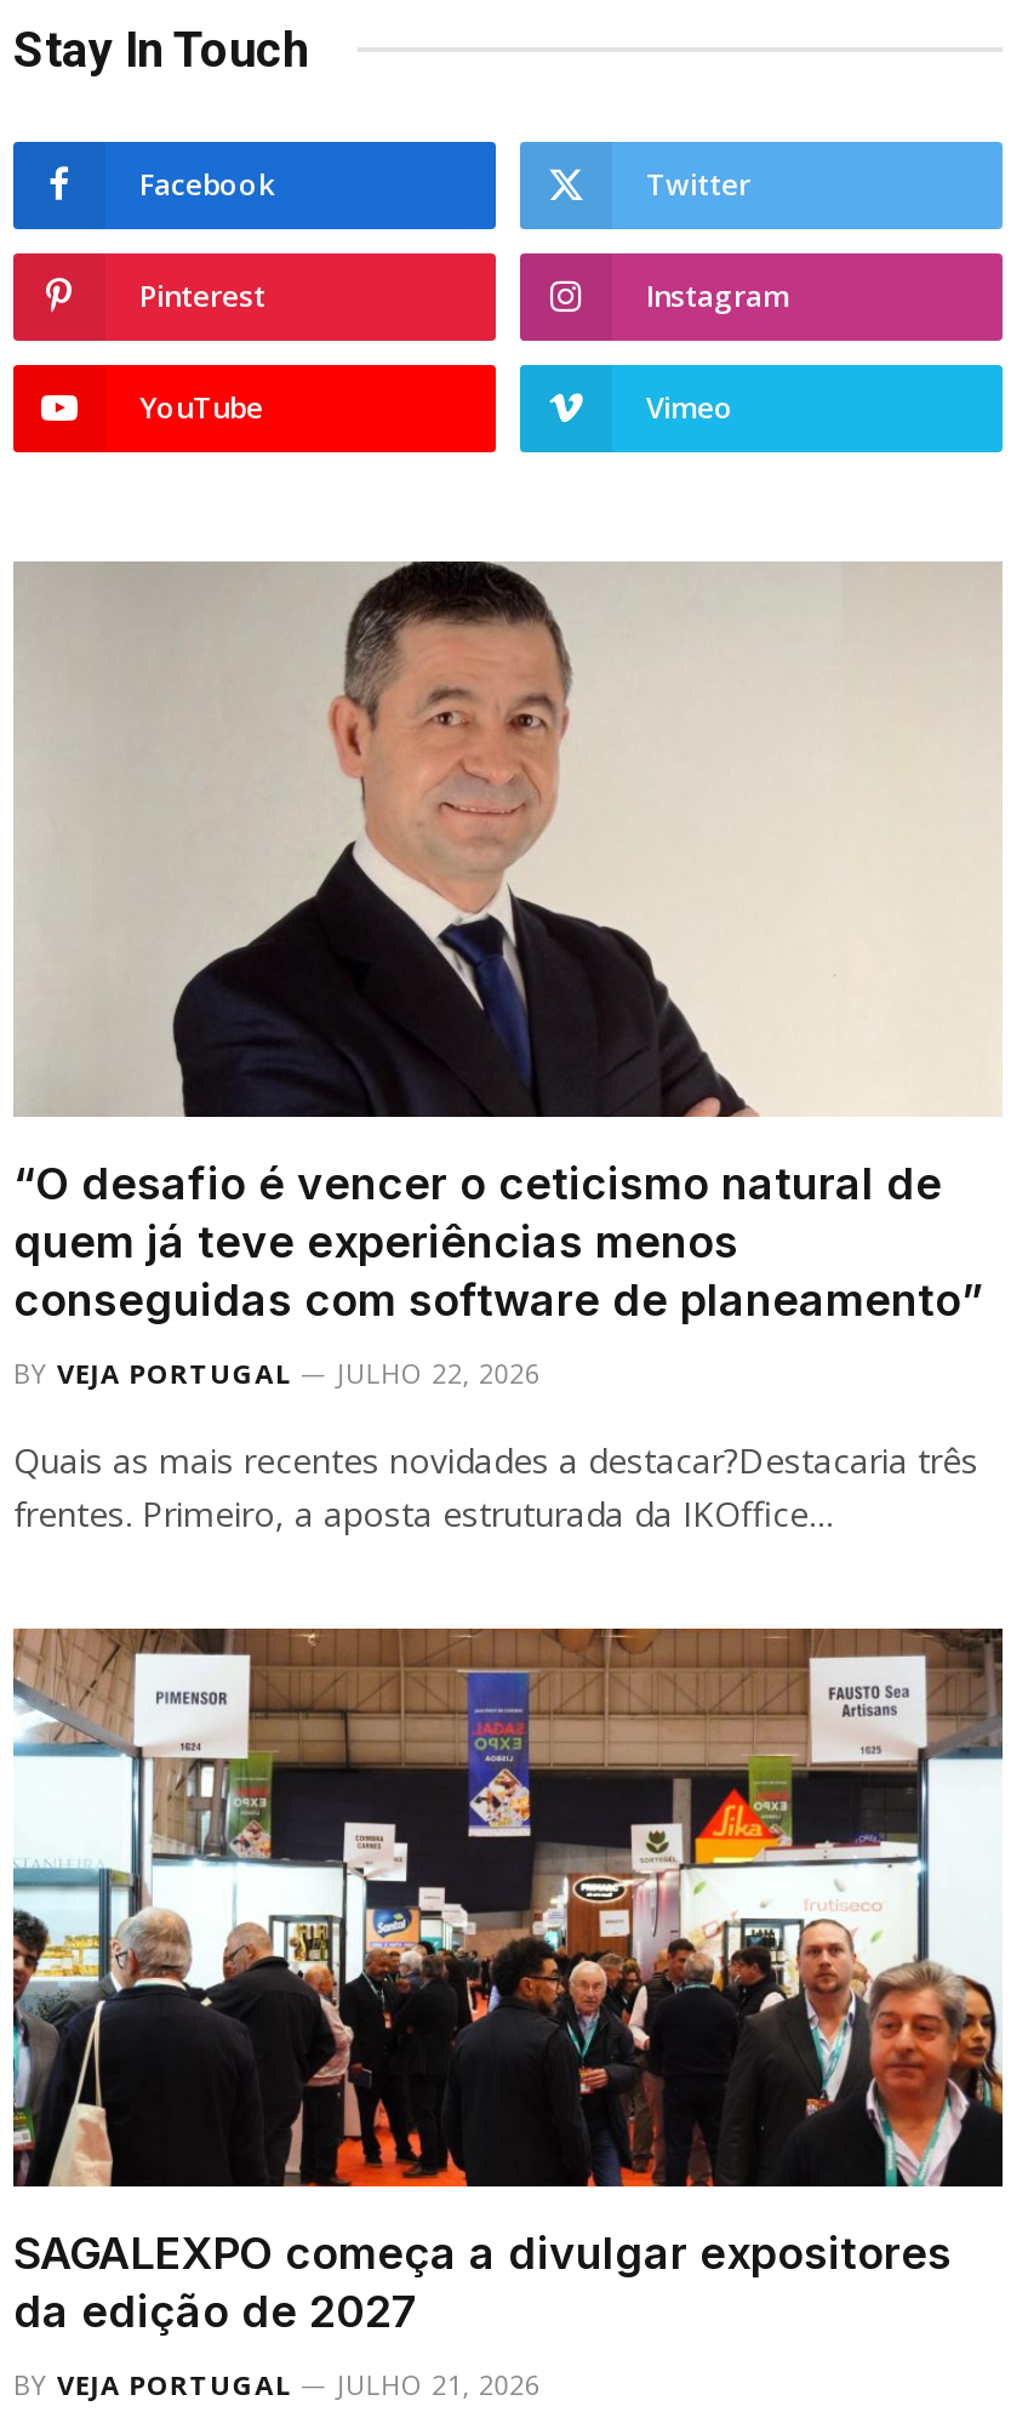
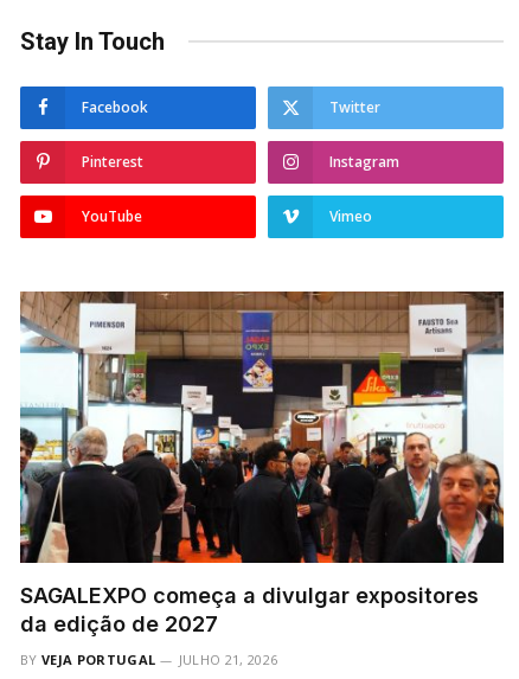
[13,561,1003,1536] [image] | “O desafio é vencer o ceticismo natural de | quem já teve experiências menos | conseguidas com software de planeamento” | BY VEJA PORTUGAL | JULHO 22, 2026 | Quais as mais recentes novidades a destacar?Destacaria três | frentes. Primeiro, a aposta estruturada da IKOffice… -> none

